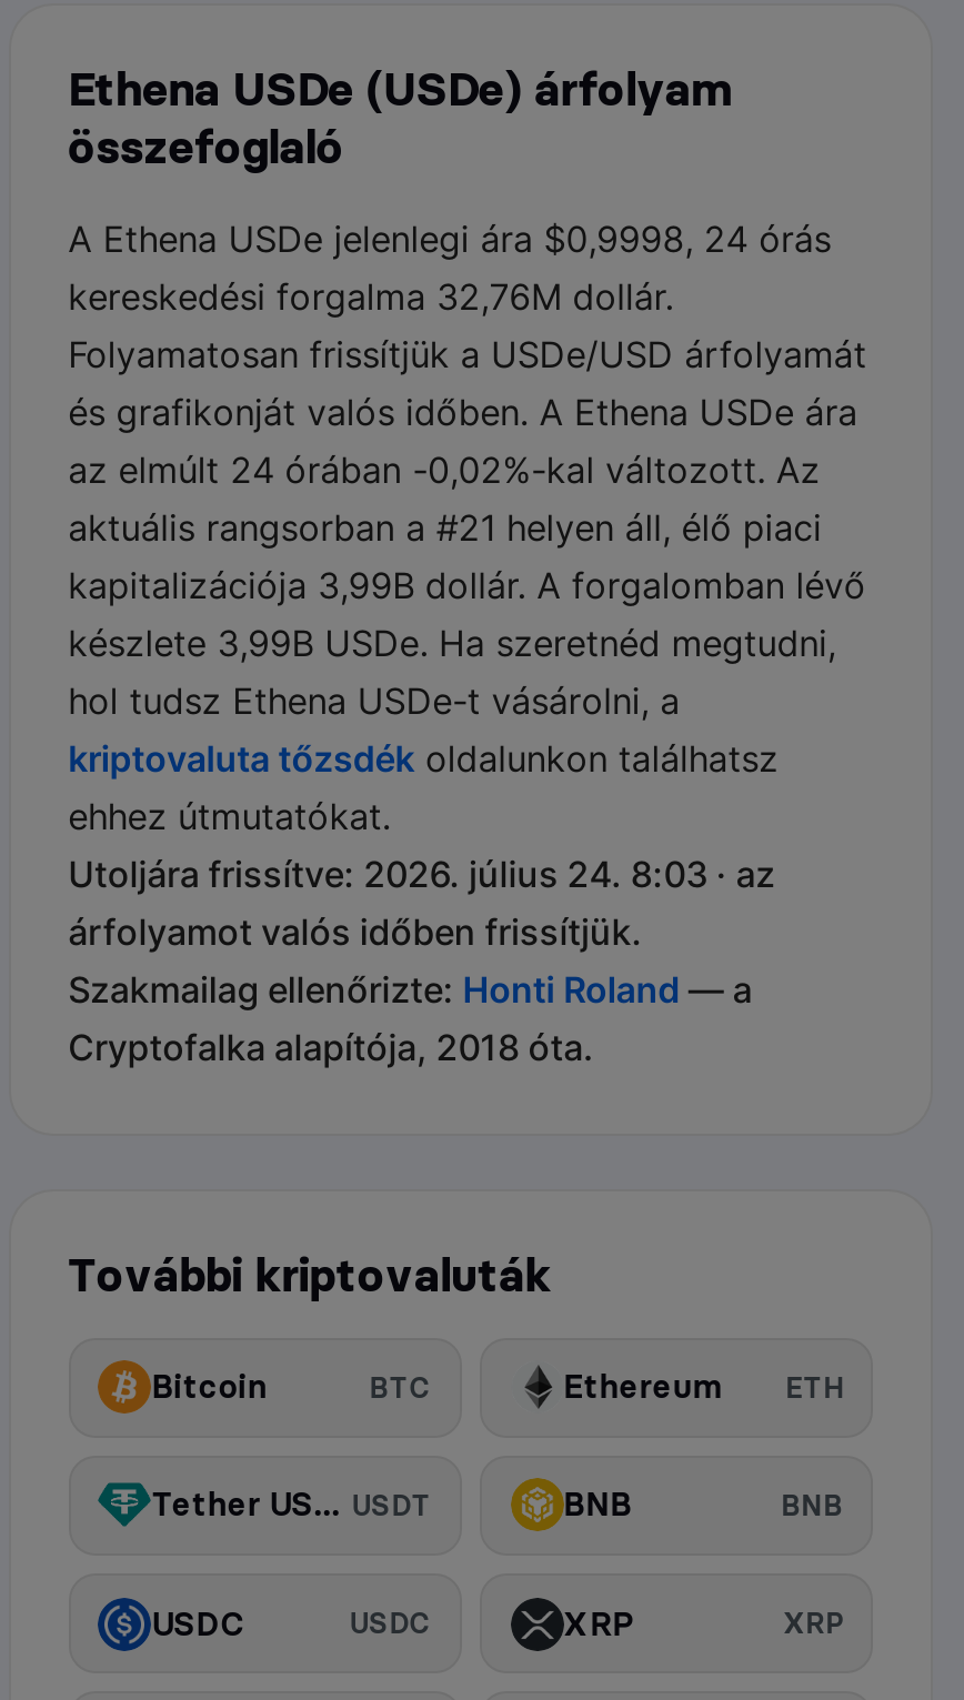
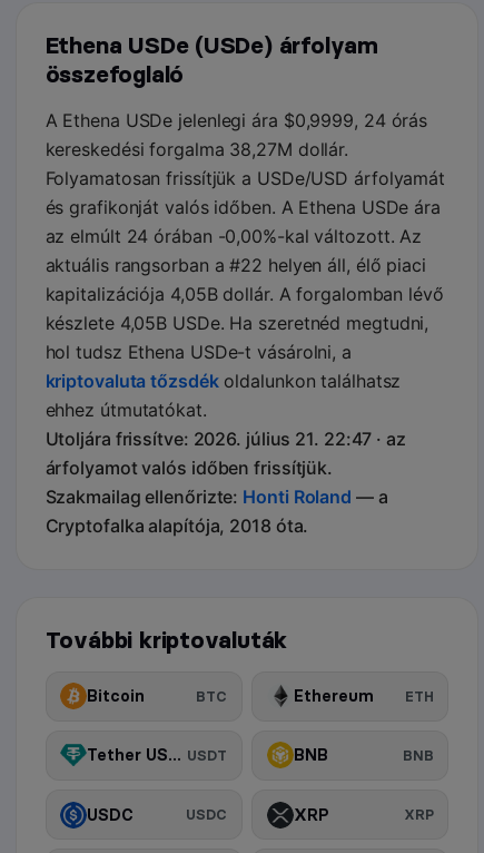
[68,216,831,261] A Ethena USDe jelenlegi ára $0,9998, 24 órás -> [45,109,427,131] A Ethena USDe jelenlegi ára $0,9999, 24 órás
[68,274,673,318] kereskedési forgalma 32,76M dollár. -> [45,138,348,160] kereskedési forgalma 38,27M dollár.
[68,447,820,492] az elmúlt 24 órában -0,02%-kal változott. Az -> [45,225,422,247] az elmúlt 24 órában -0,00%-kal változott. Az
[68,505,822,549] aktuális rangsorban a #21 helyen áll, élő piaci -> [45,254,426,276] aktuális rangsorban a #22 helyen áll, élő piaci
[68,563,866,607] kapitalizációja 3,99B dollár. A forgalomban lévő -> [45,283,444,305] kapitalizációja 4,05B dollár. A forgalomban lévő
[68,620,836,665] készlete 3,99B USDe. Ha szeretnéd megtudni, -> [45,312,429,334] készlete 4,05B USDe. Ha szeretnéd megtudni,
[68,851,775,896] Utoljára frissítve: 2026. július 24. 8:03 · az -> [45,428,406,450] Utoljára frissítve: 2026. július 21. 22:47 · az

